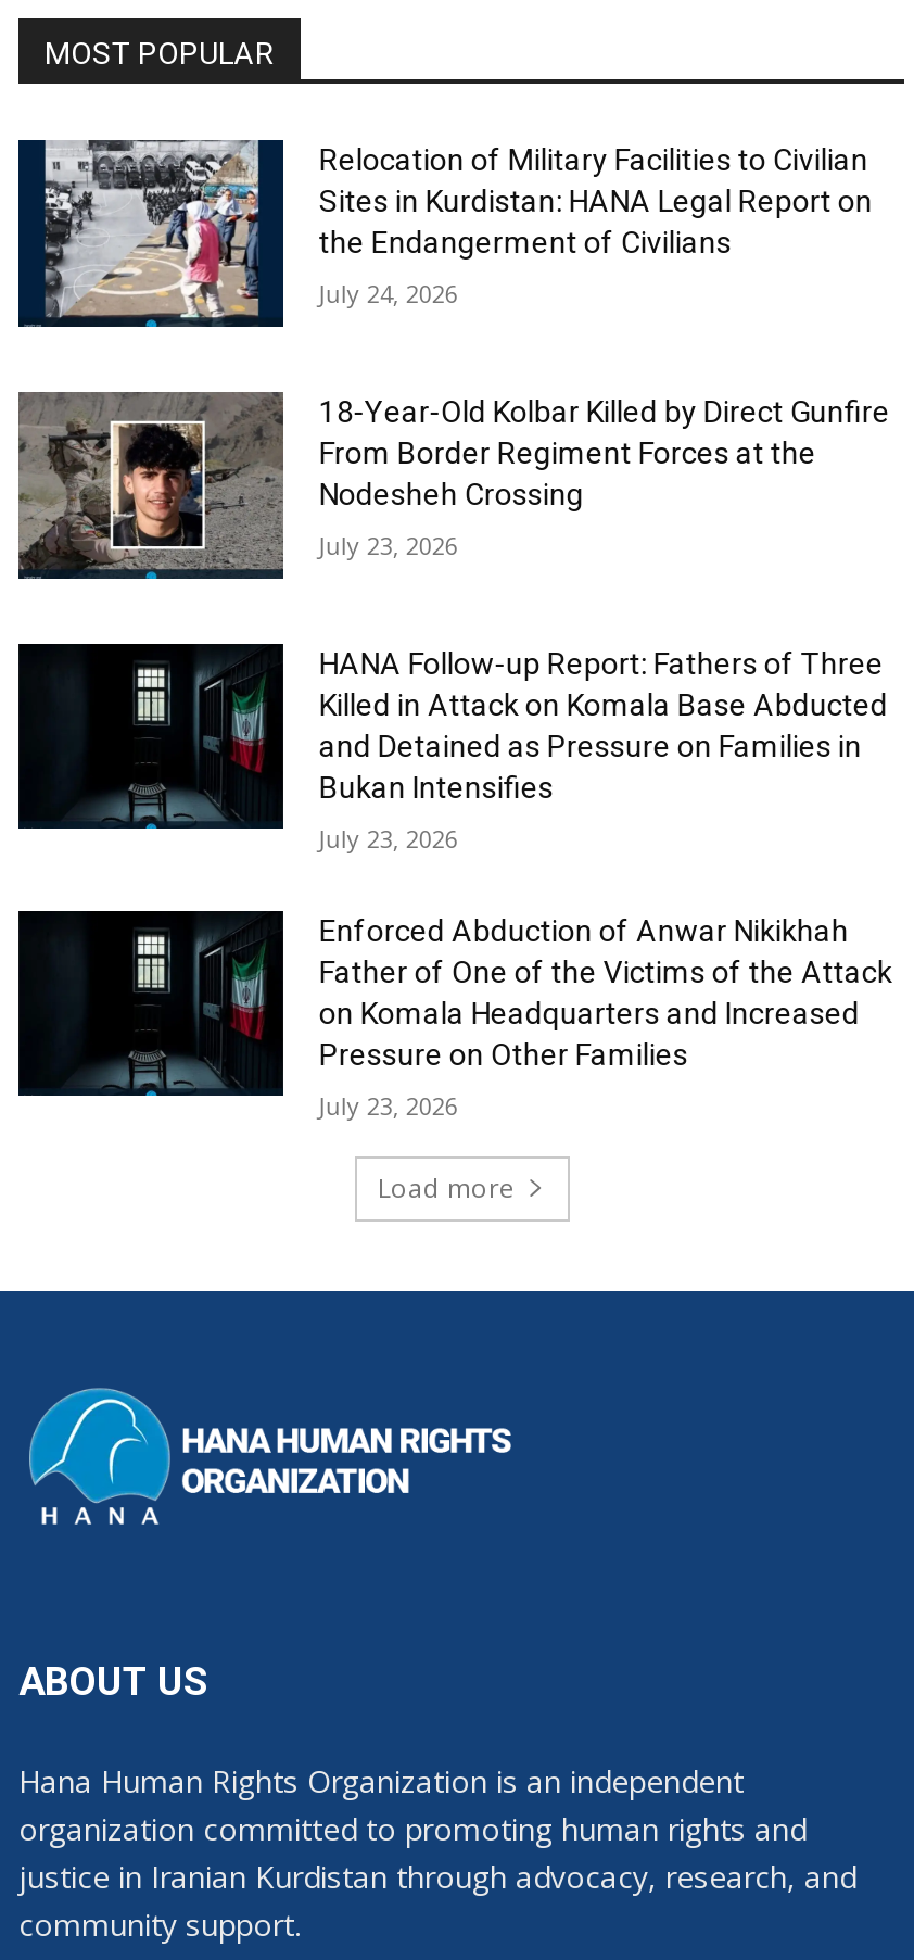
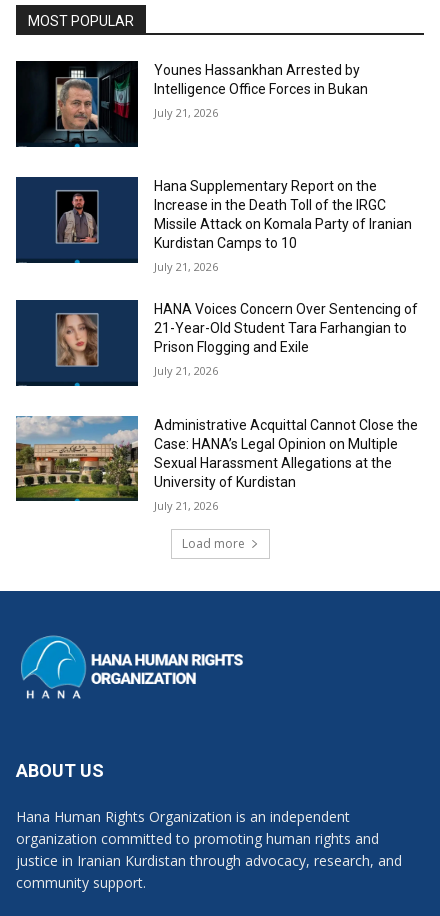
[18,138,873,320] [image] | Relocation of Military Facilities to Civilian | Sites in Kurdistan: HANA Legal Report on | the Endangerment of Civilians -> [16,60,368,143] [image] | Younes Hassankhan Arrested by | Intelligence Office Forces in Bukan
[319,278,458,311] July 24, 2026 -> [154,105,218,120] July 21, 2026
[16,390,890,572] [image] | 18-Year-Old Kolbar Killed by Direct Gunfire | From Border Regiment Forces at the | Nodesheh Crossing -> [15,177,412,259] [image] | Hana Supplementary Report on the | Increase in the Death Toll of the IRGC | Missile Attack on Komala Party of Iranian | Kurdistan Camps to 10
[319,529,458,562] July 23, 2026 -> [154,259,218,274] July 21, 2026
[16,642,888,846] [image] | HANA Follow-up Report: Fathers of Three | Killed in Attack on Komala Base Abducted | and Detained as Pressure on Families in | Bukan Intensifies -> [15,293,418,387] [image] | HANA Voices Concern Over Sentencing of | 21-Year-Old Student Tara Farhangian to | Prison Flogging and Exile
[319,822,458,854] July 23, 2026 -> [154,363,218,378] July 21, 2026
[16,909,892,1091] [image] | Enforced Abduction of Anwar Nikikhah | Father of One of the Victims of the Attack | on Komala Headquarters and Increased | Pressure on Other Families -> [15,415,418,499] [image] | Administrative Acquittal Cannot Close the | Case: HANA’s Legal Opinion on Multiple | Sexual Harassment Allegations at the | University of Kurdistan
[319,1089,458,1121] July 23, 2026 -> [154,498,218,513] July 21, 2026

